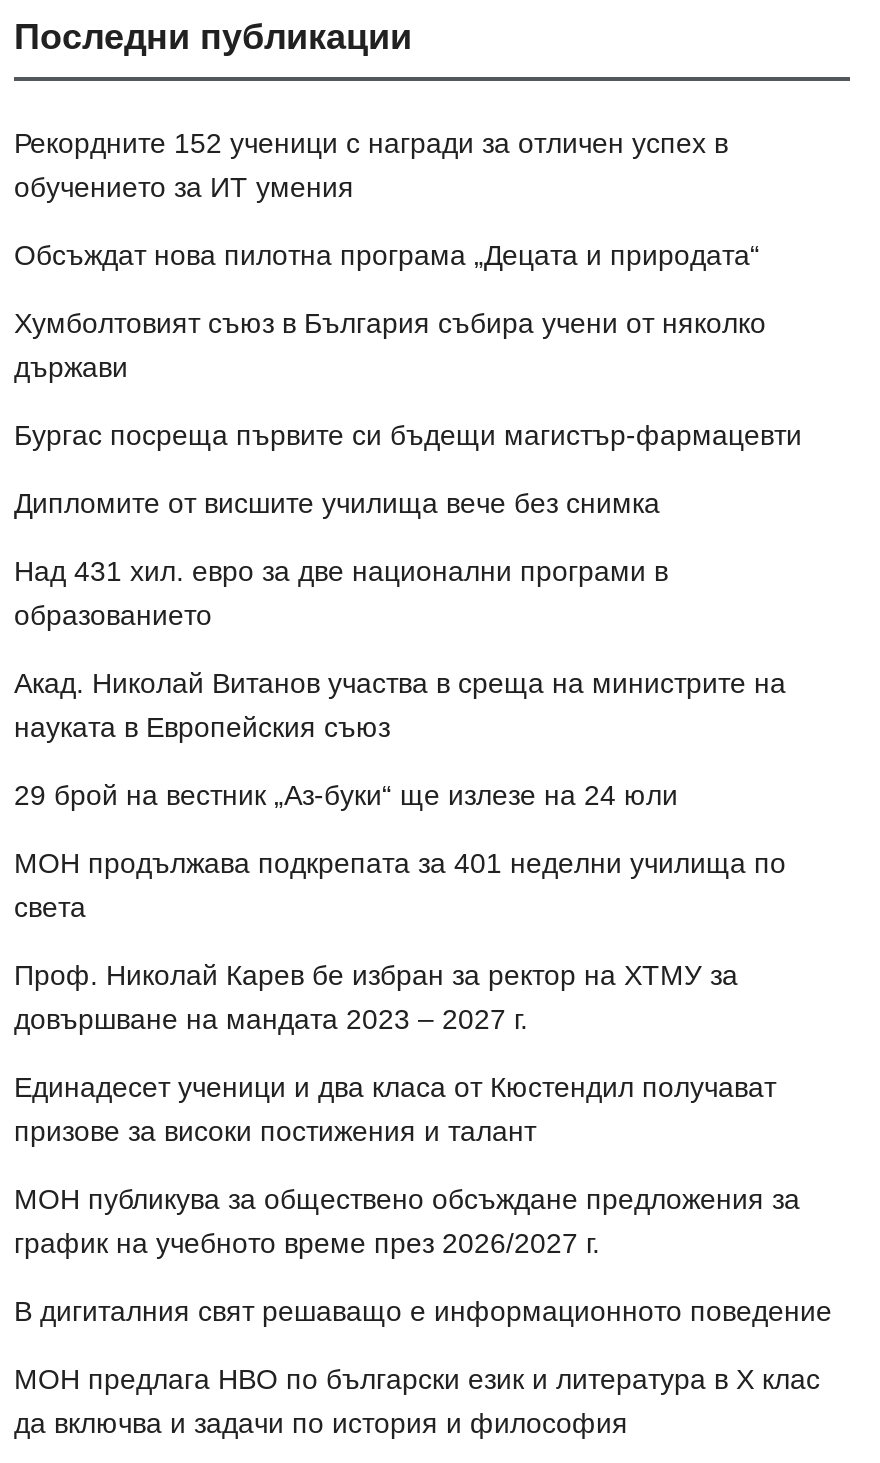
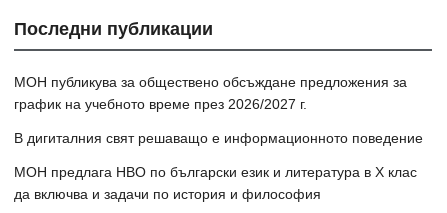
[14,127,802,1147] Рекордните 152 ученици с награди за отличен успех в | обучението за ИТ умения | Обсъждат нова пилотна програма „Децата и природата“ | Хумболтовият съюз в България събира учени от няколко | държави | Бургас посреща първите си бъдещи магистър-фармацевти | Дипломите от висшите училища вече без снимка | Над 431 хил. евро за две национални програми в | образованието | Акад. Николай Витанов участва в среща на министрите на | науката в Европейския съюз | 29 брой на вестник „Аз-буки“ ще излезе на 24 юли | МОН продължава подкрепата за 401 неделни училища по | света | Проф. Николай Карев бе избран за ректор на ХТМУ за | довършване на мандата 2023 – 2027 г. | Единадесет ученици и два класа от Кюстендил получават | призове за високи постижения и талант -> none

